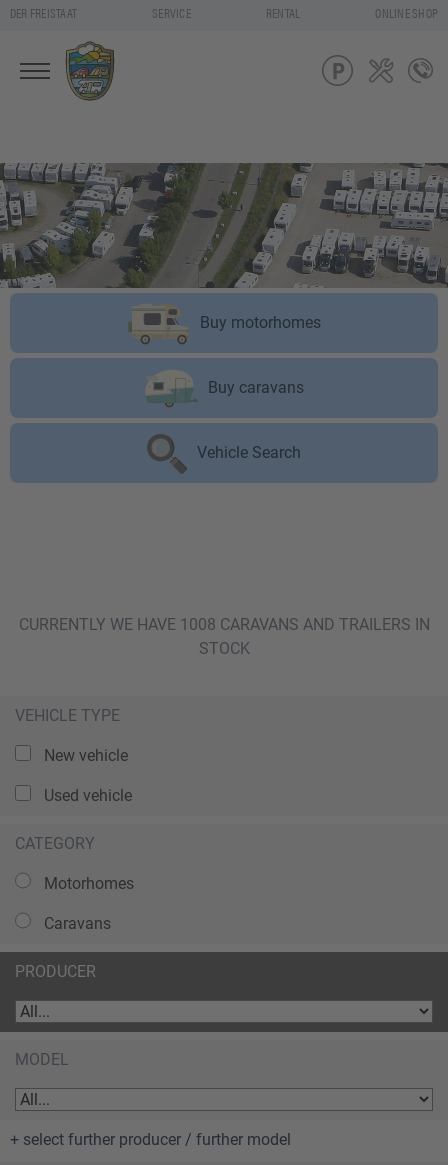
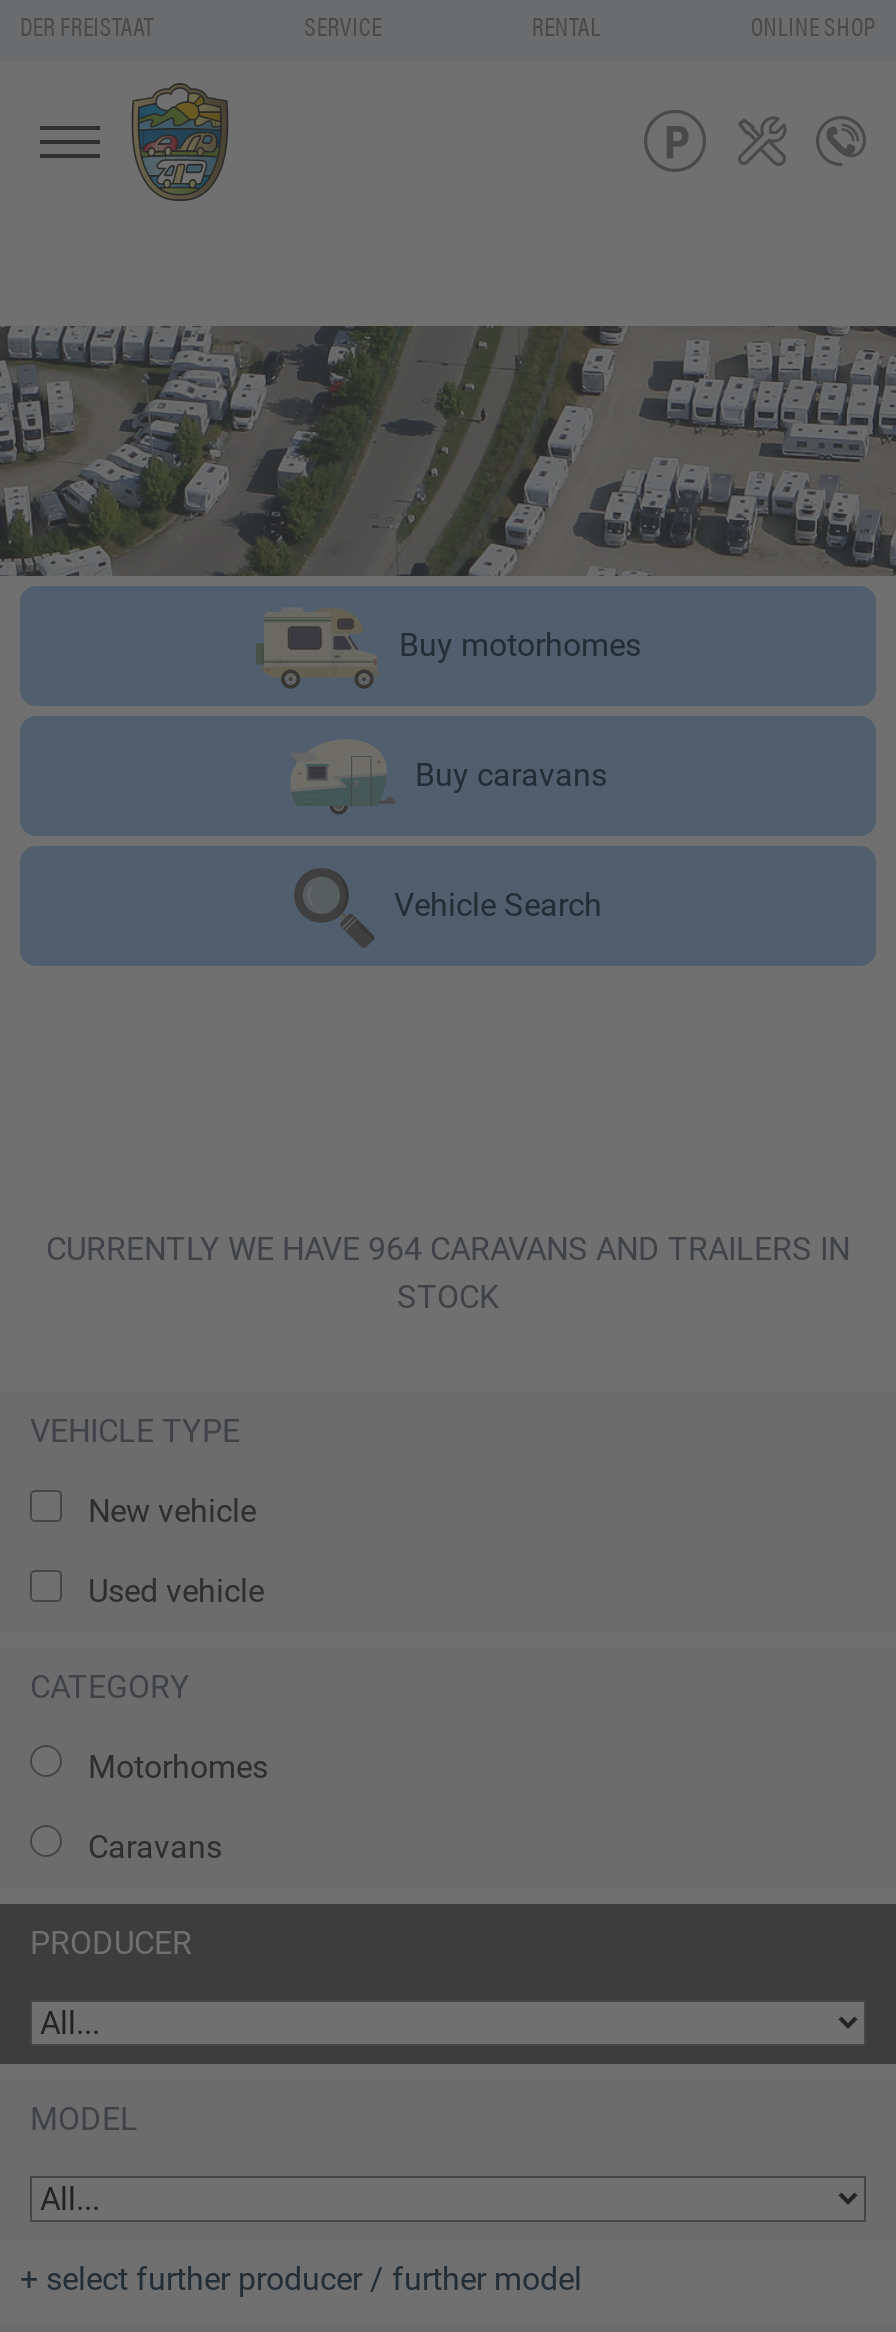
[18,615,429,634] CURRENTLY WE HAVE 1008 CARAVANS AND TRAILERS IN -> [46,1230,850,1268] CURRENTLY WE HAVE 964 CARAVANS AND TRAILERS IN

